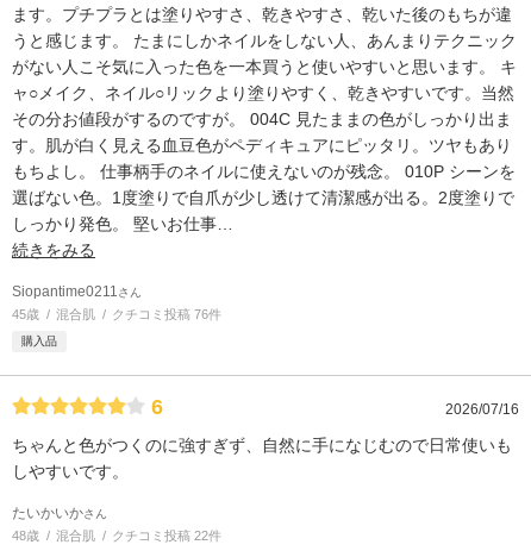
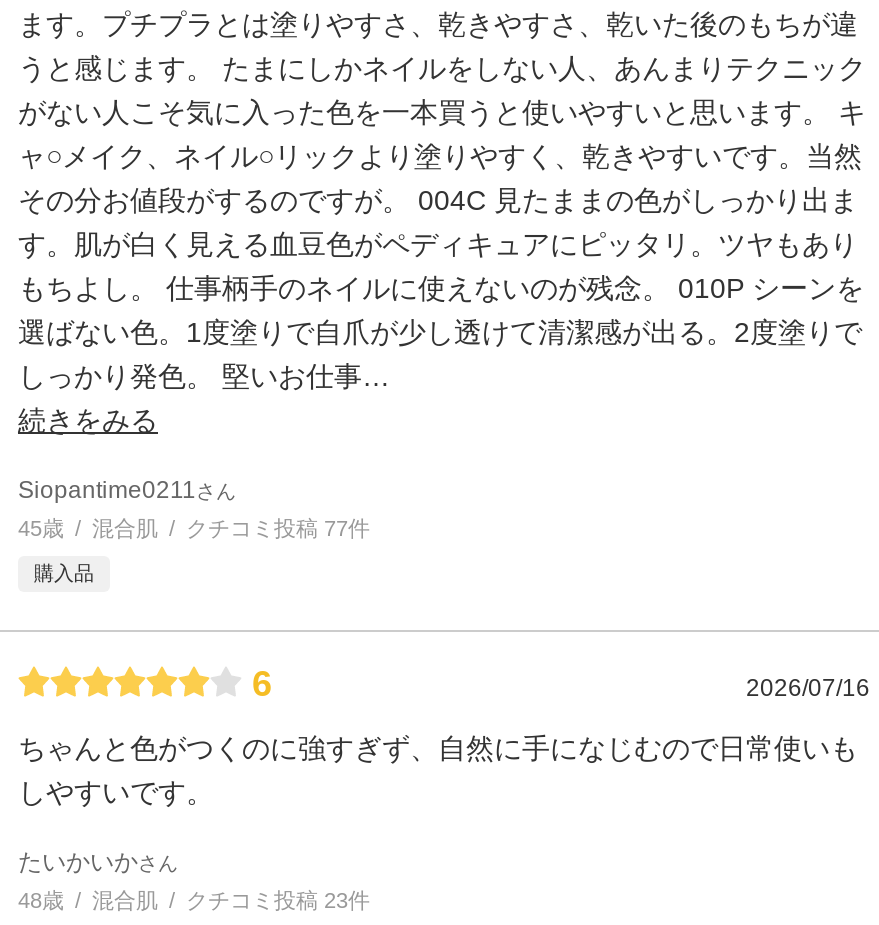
[112,308,221,322] クチコミ投稿 76件 -> [186,517,370,541] クチコミ投稿 77件
[112,529,221,543] クチコミ投稿 22件 -> [186,889,370,913] クチコミ投稿 23件

